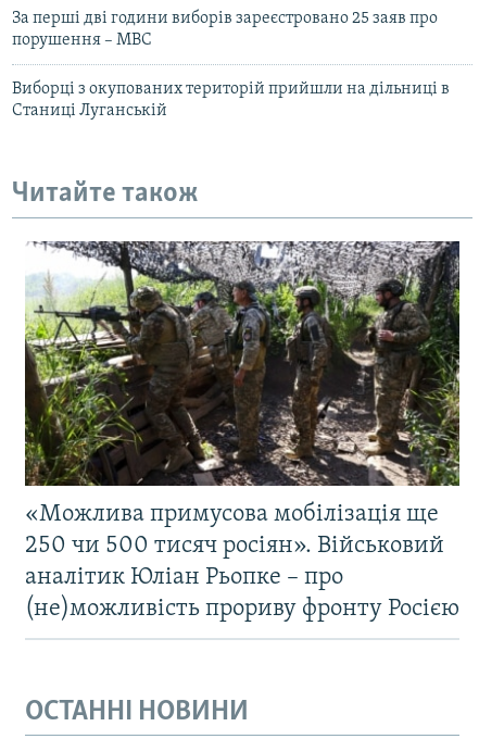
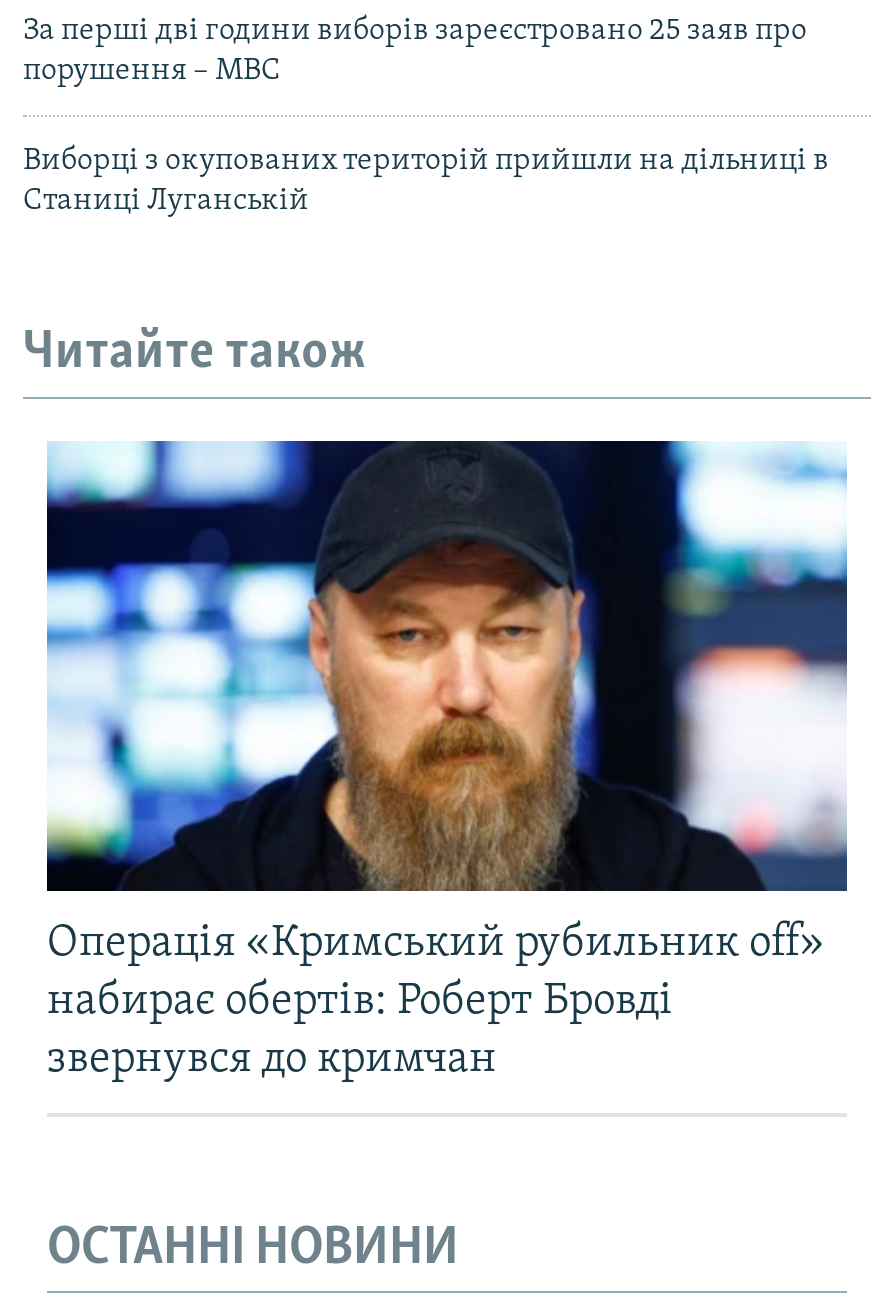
[24,240,461,622] [image] | «Можлива примусова мобілізація ще | 250 чи 500 тисяч росіян». Військовий | аналітик Юліан Рьопке – про | (не)можливість прориву фронту Росією -> [45,439,849,1083] [image] | Операція «Кримський рубильник off» | набирає обертів: Роберт Бровді | звернувся до кримчан

